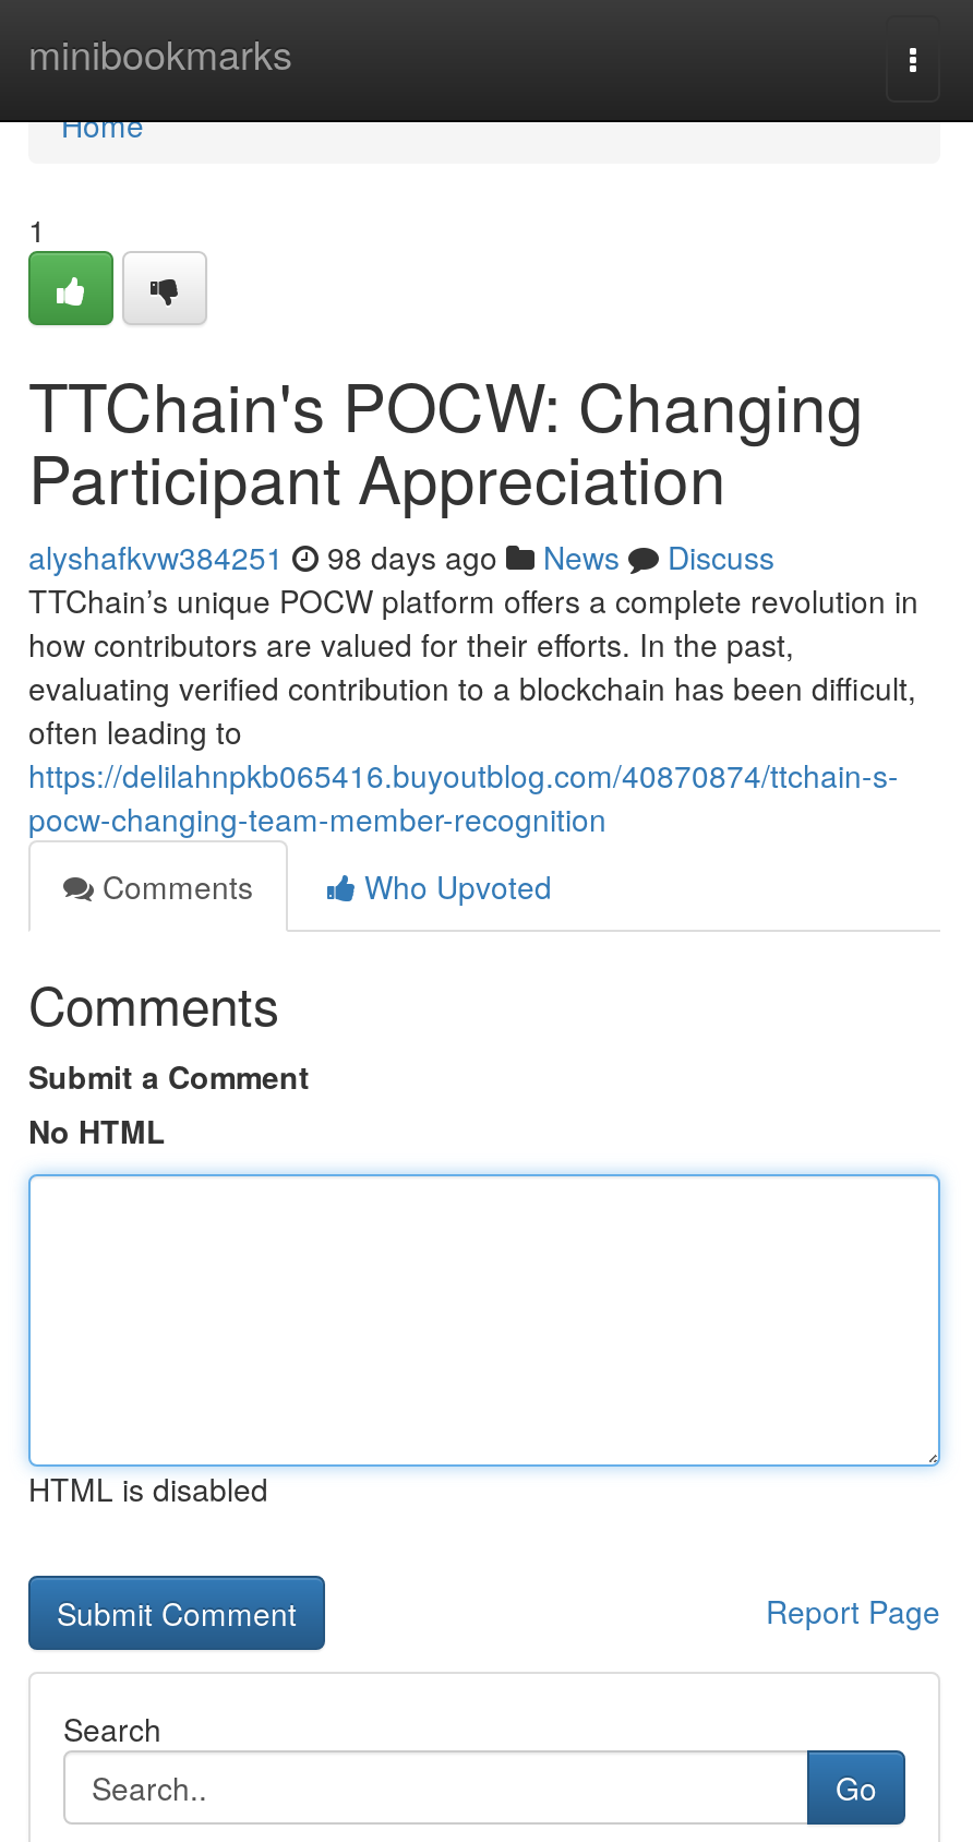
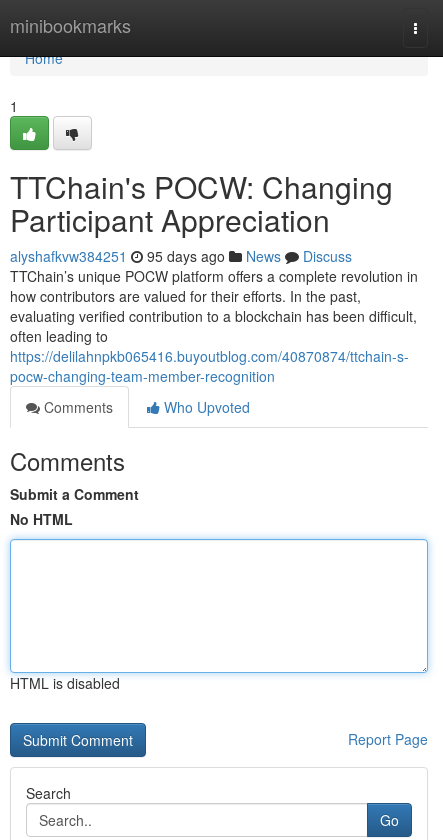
[28,535,774,578] alyshafkvw384251 98 days ago News Discuss -> [10,246,352,266] alyshafkvw384251 95 days ago News Discuss

